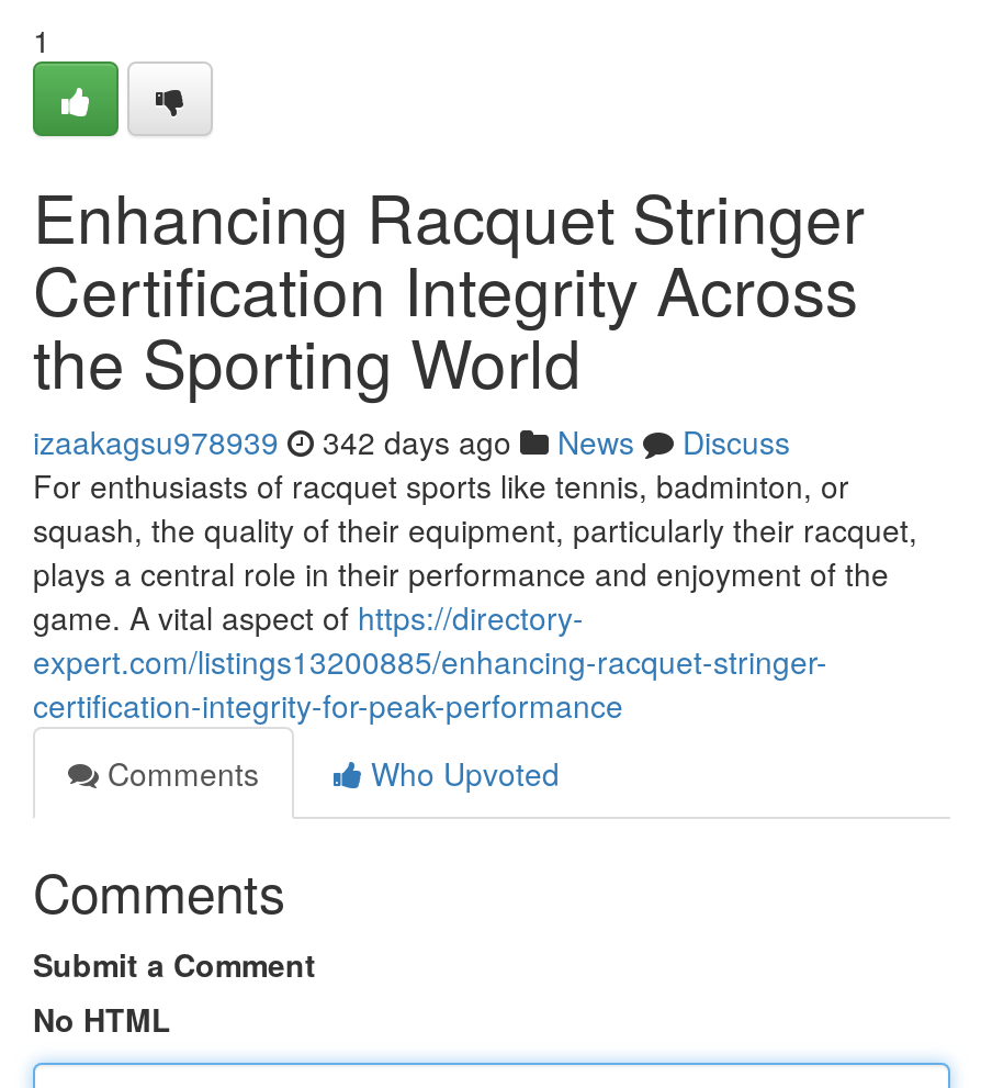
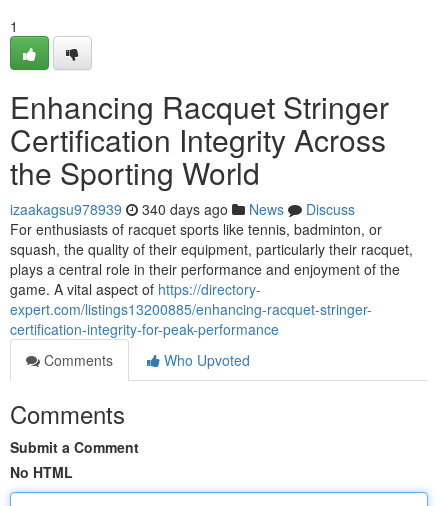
[33,419,790,463] izaakagsu978939 342 days ago News Discuss -> [10,199,355,219] izaakagsu978939 340 days ago News Discuss

